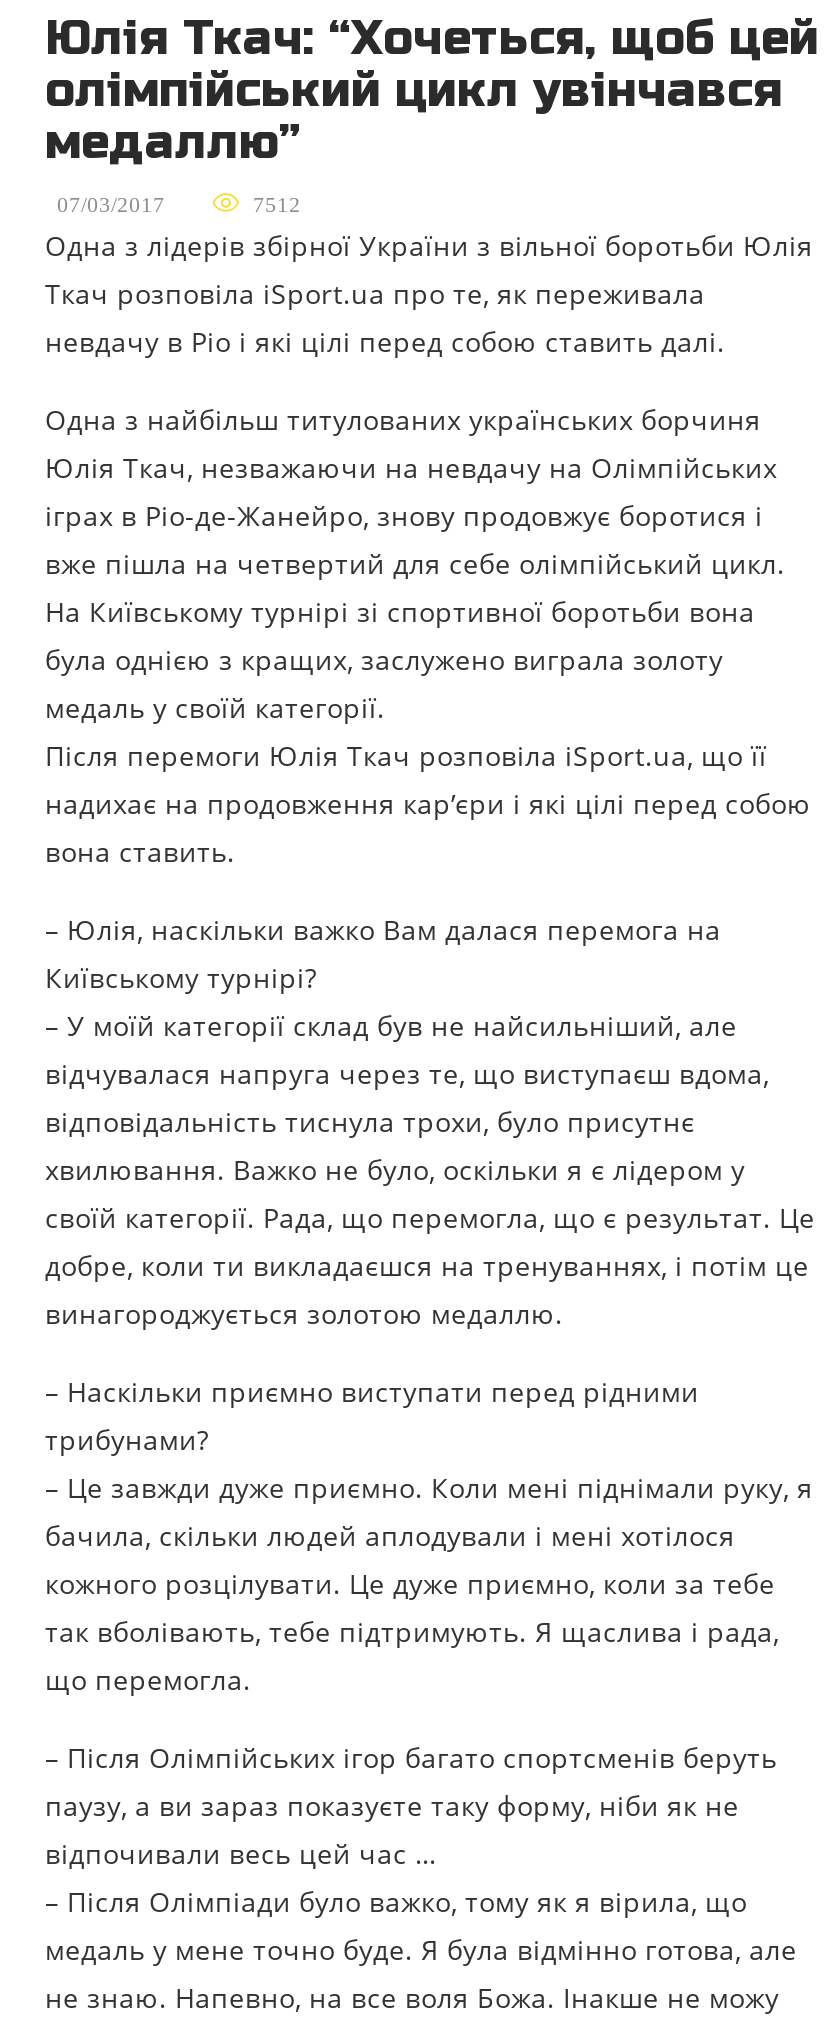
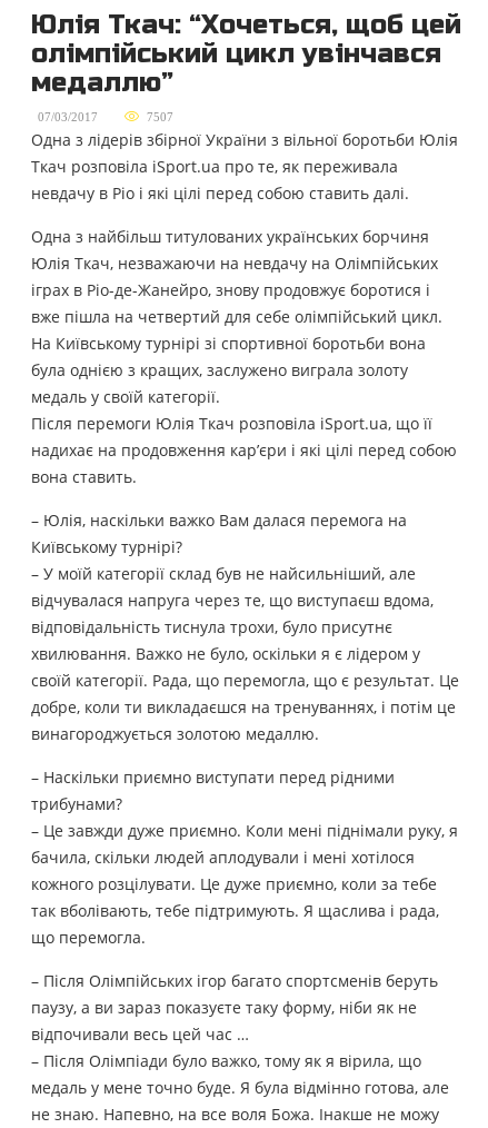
[247,192,301,216] 7512 -> [143,110,173,123] 7507

